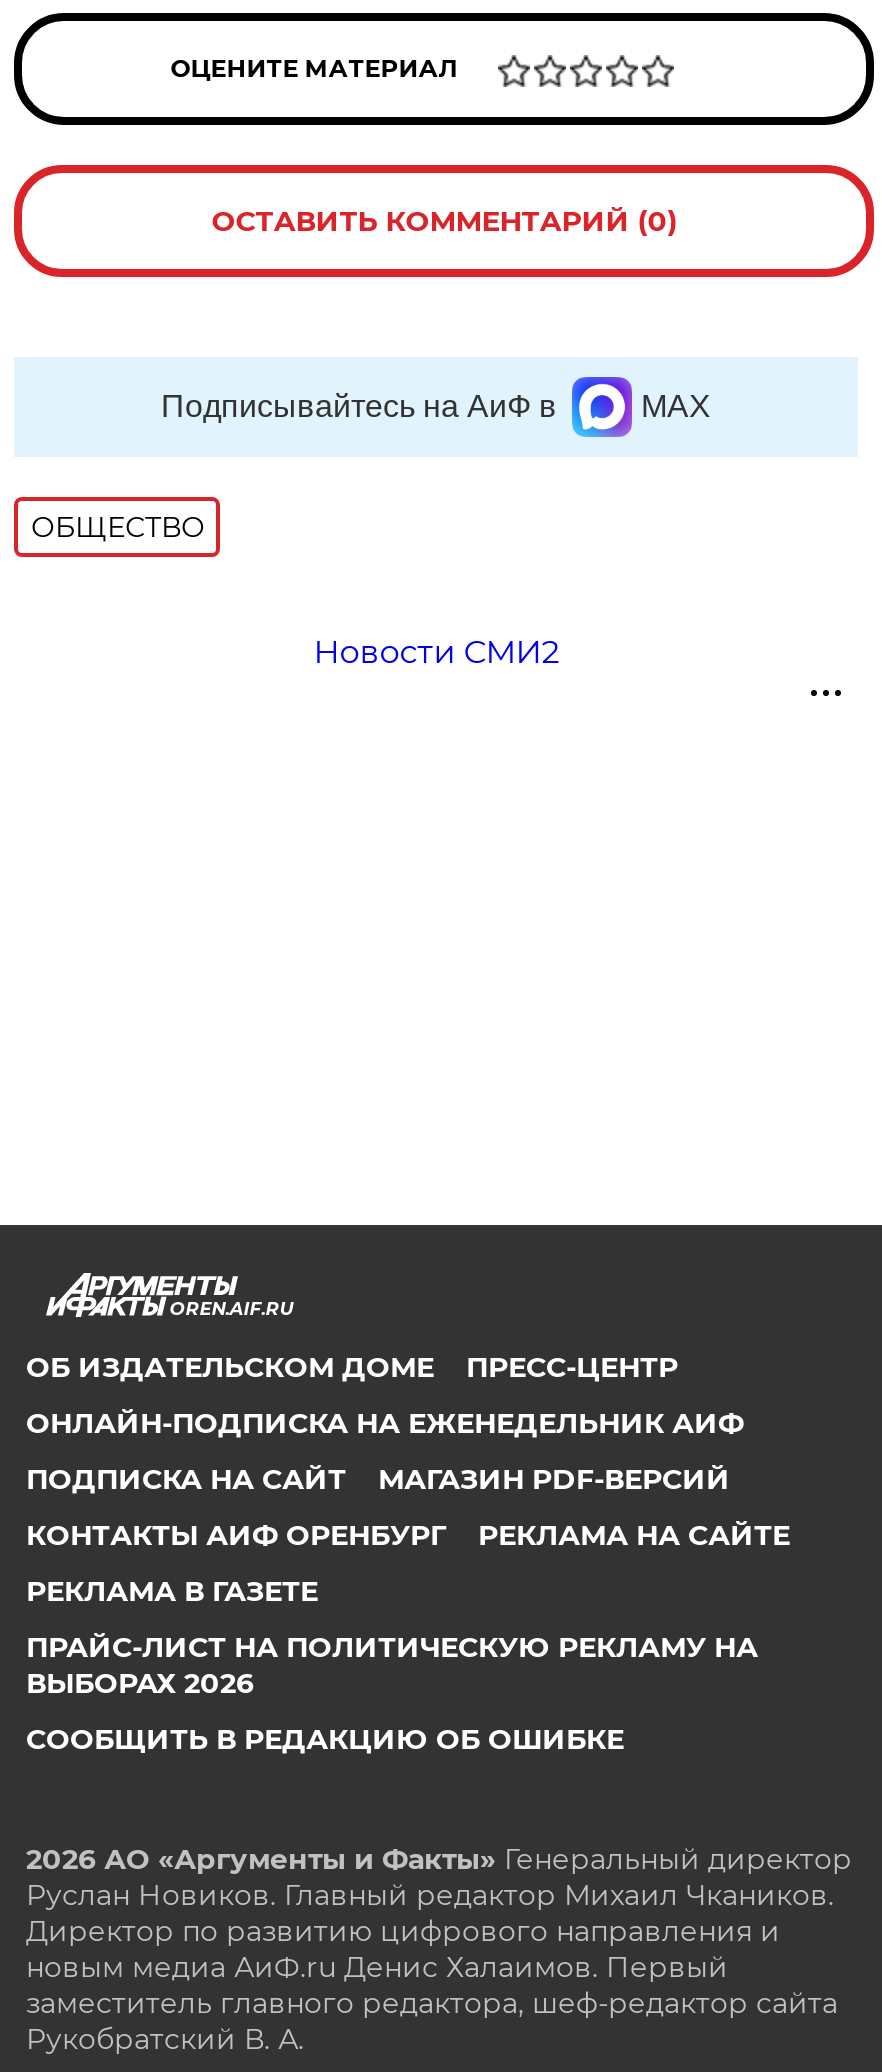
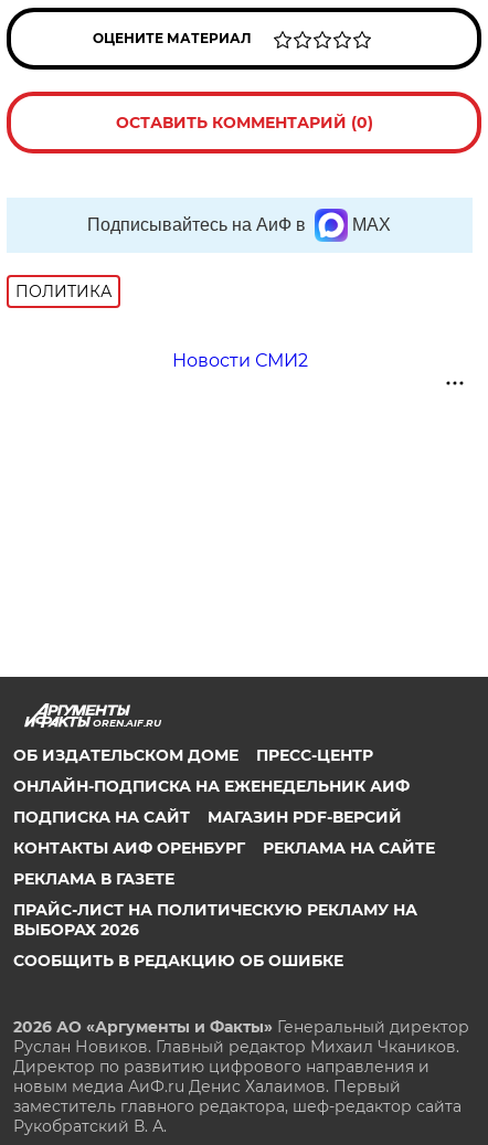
[31,509,205,545] ОБЩЕСТВО -> [16,282,112,301] ПОЛИТИКА

